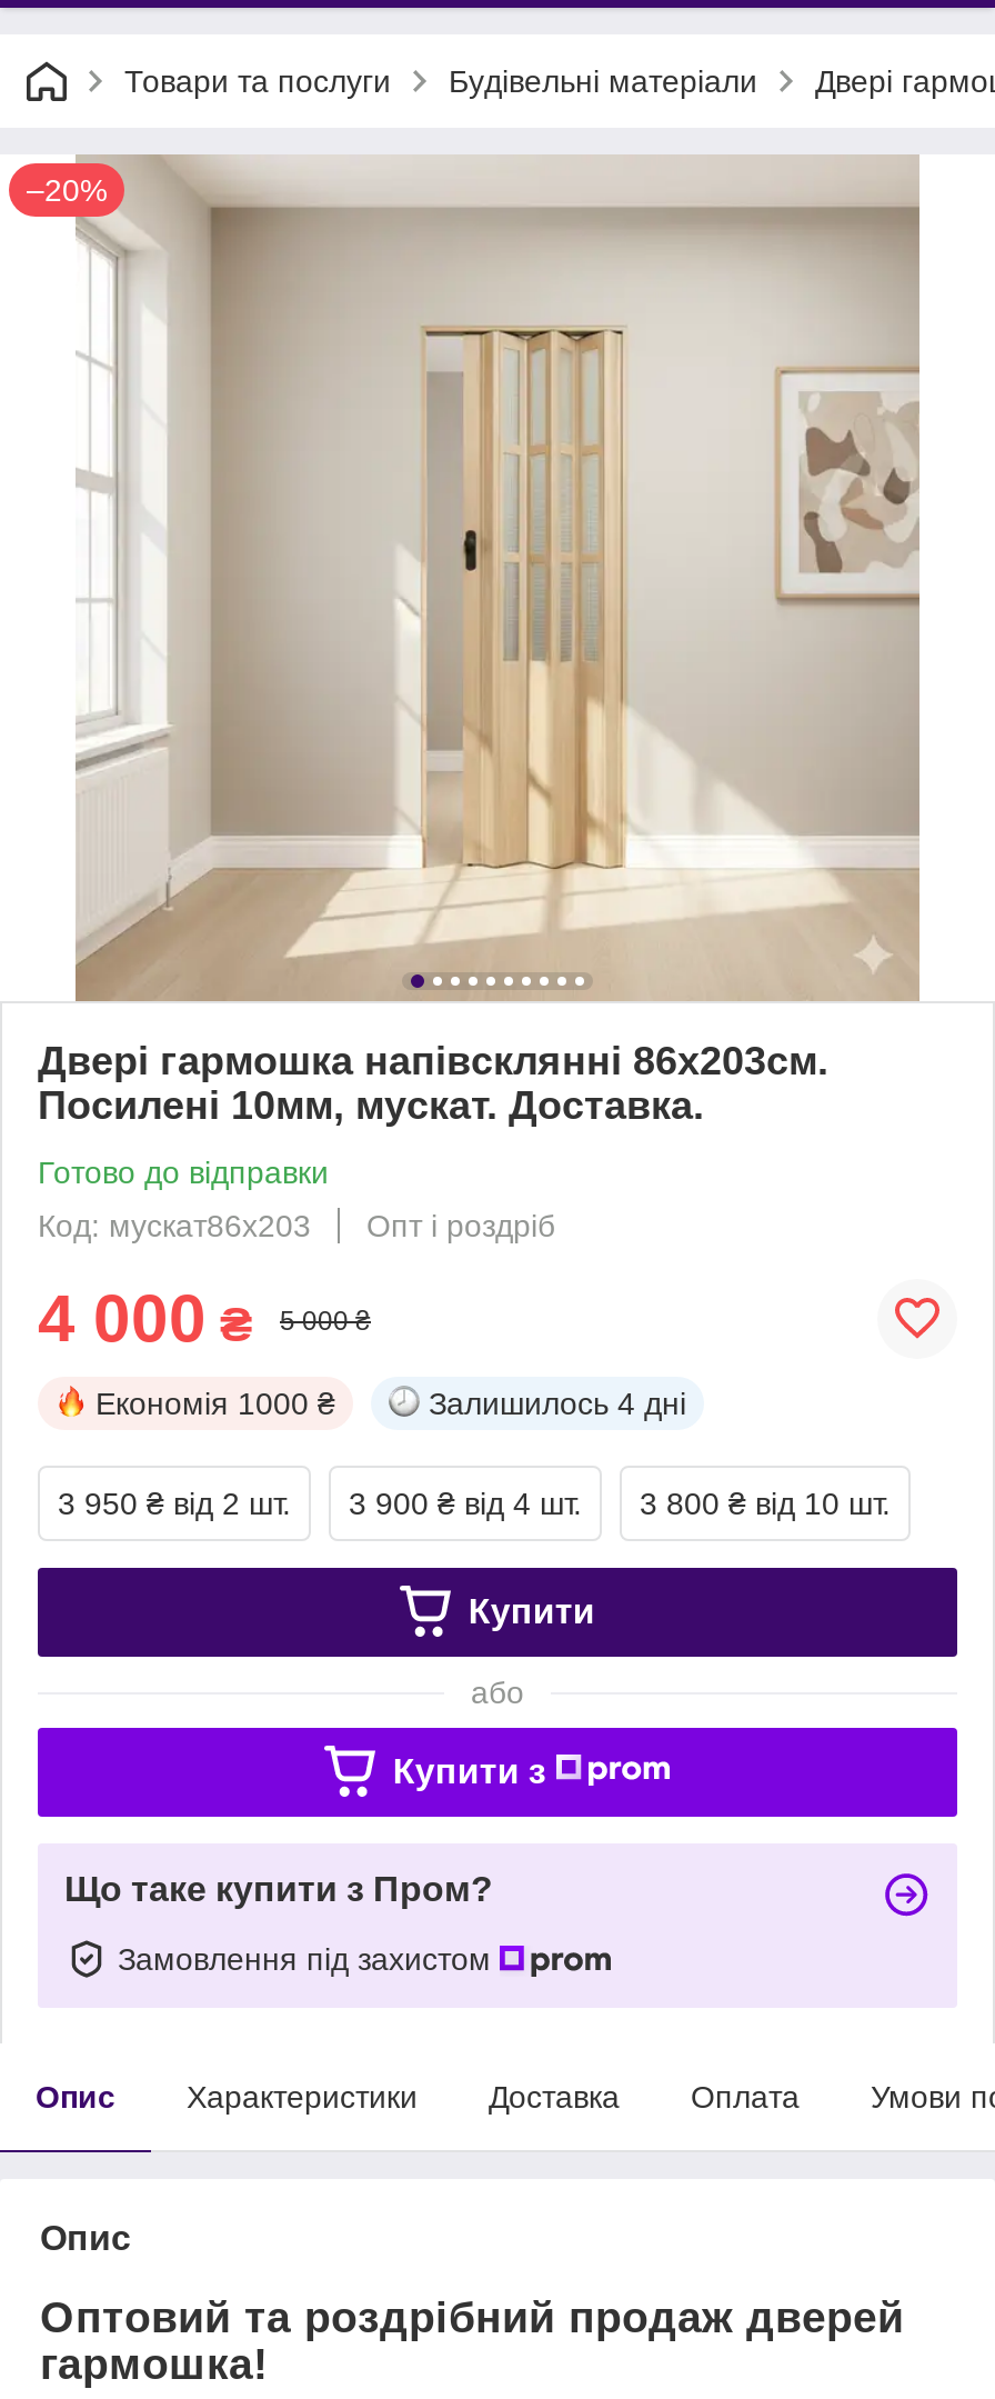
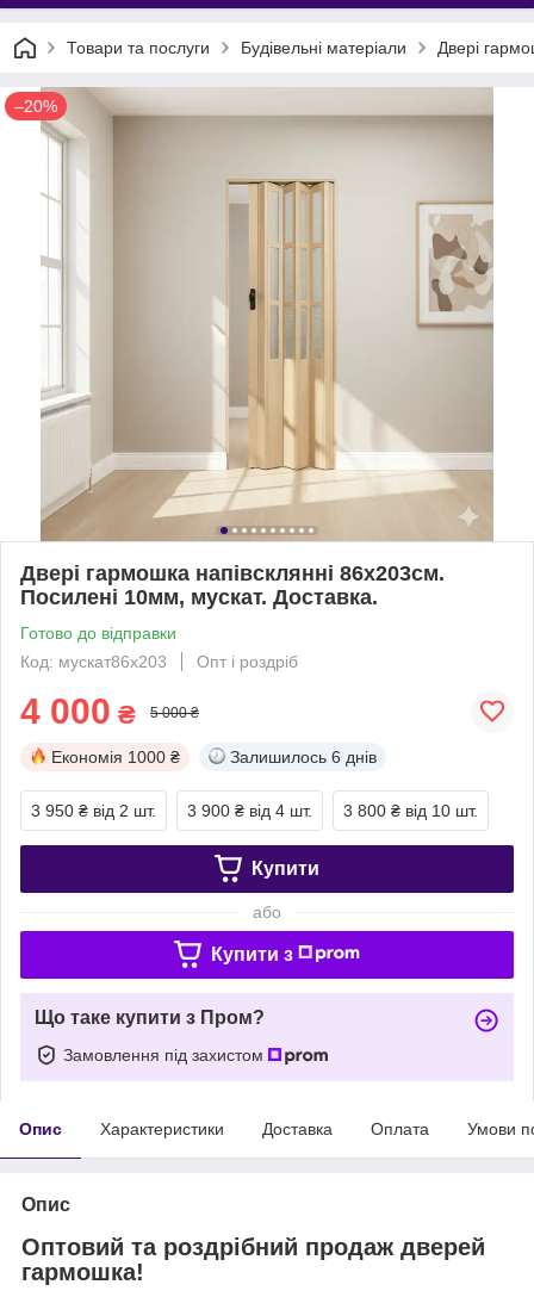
[429,1385,686,1421] Залишилось 4 дні -> [230,747,377,766] Залишилось 6 днів

